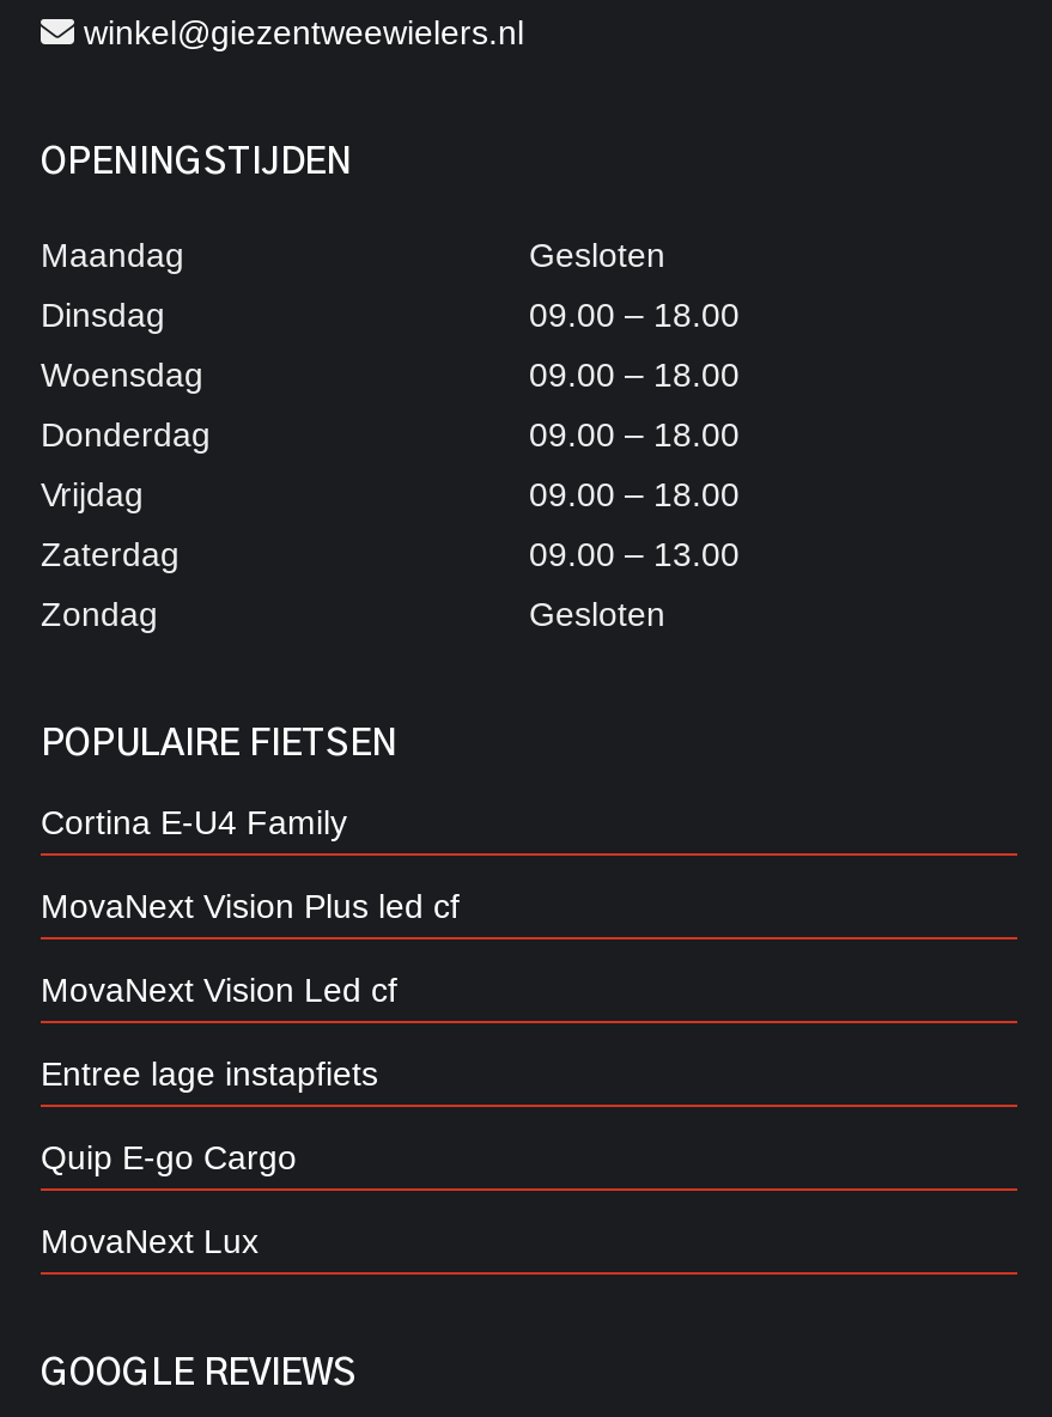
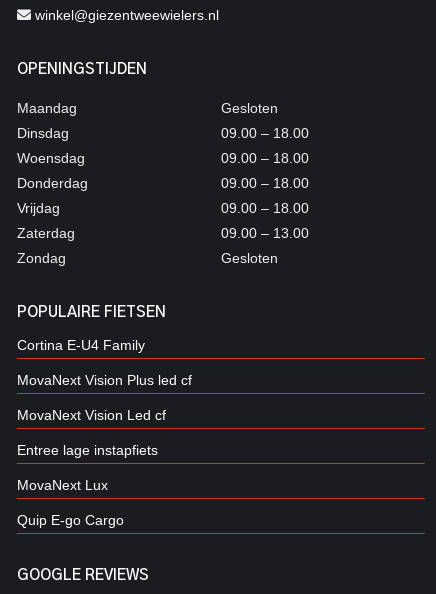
moved [41,1137,297,1175] -> [17,511,124,527]: Quip E-go Cargo
moved [41,1221,259,1259] -> [17,476,108,492]: MovaNext Lux

